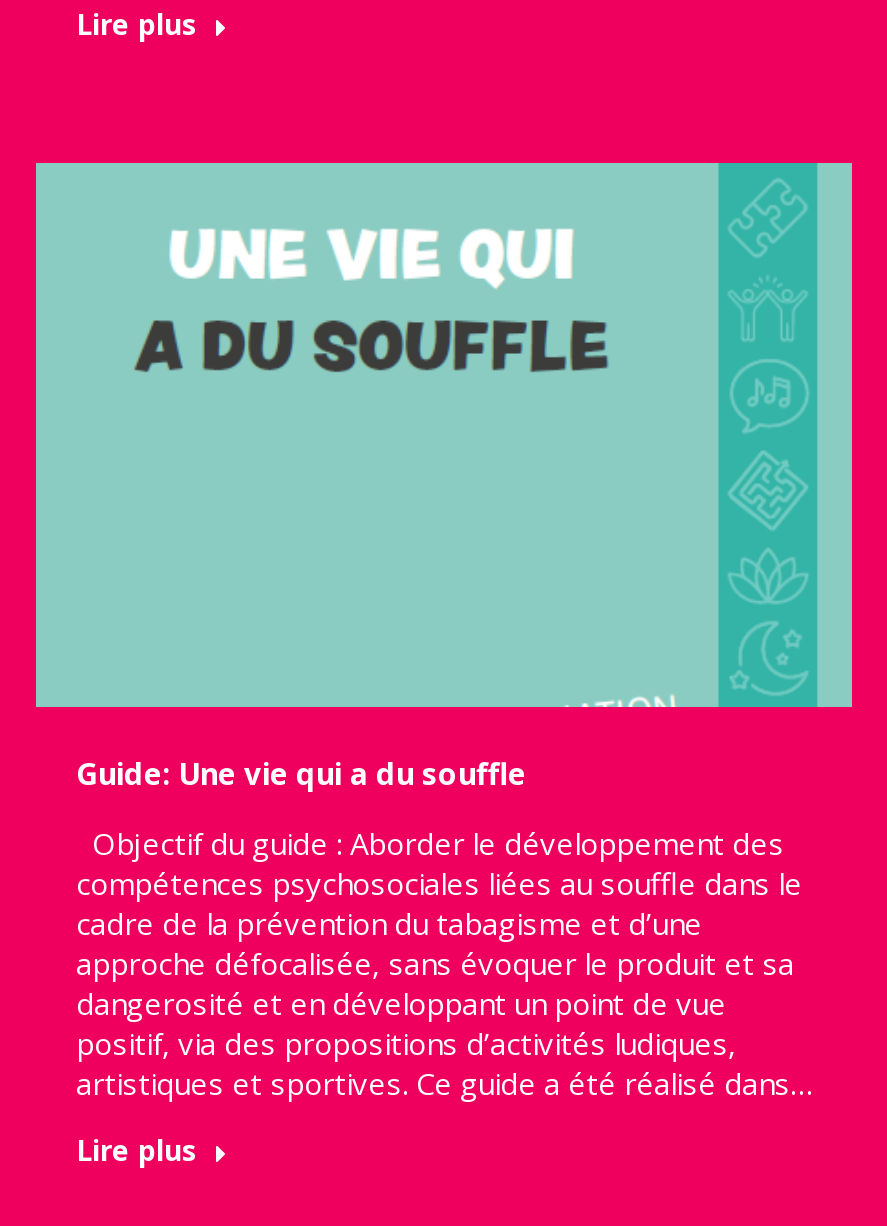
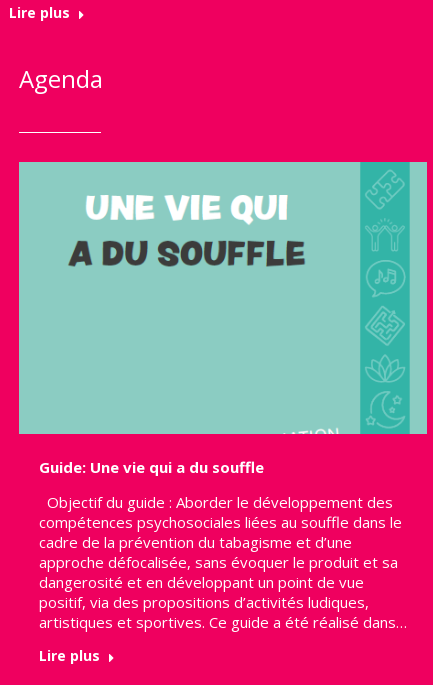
none -> [19,62,103,95] Agenda

